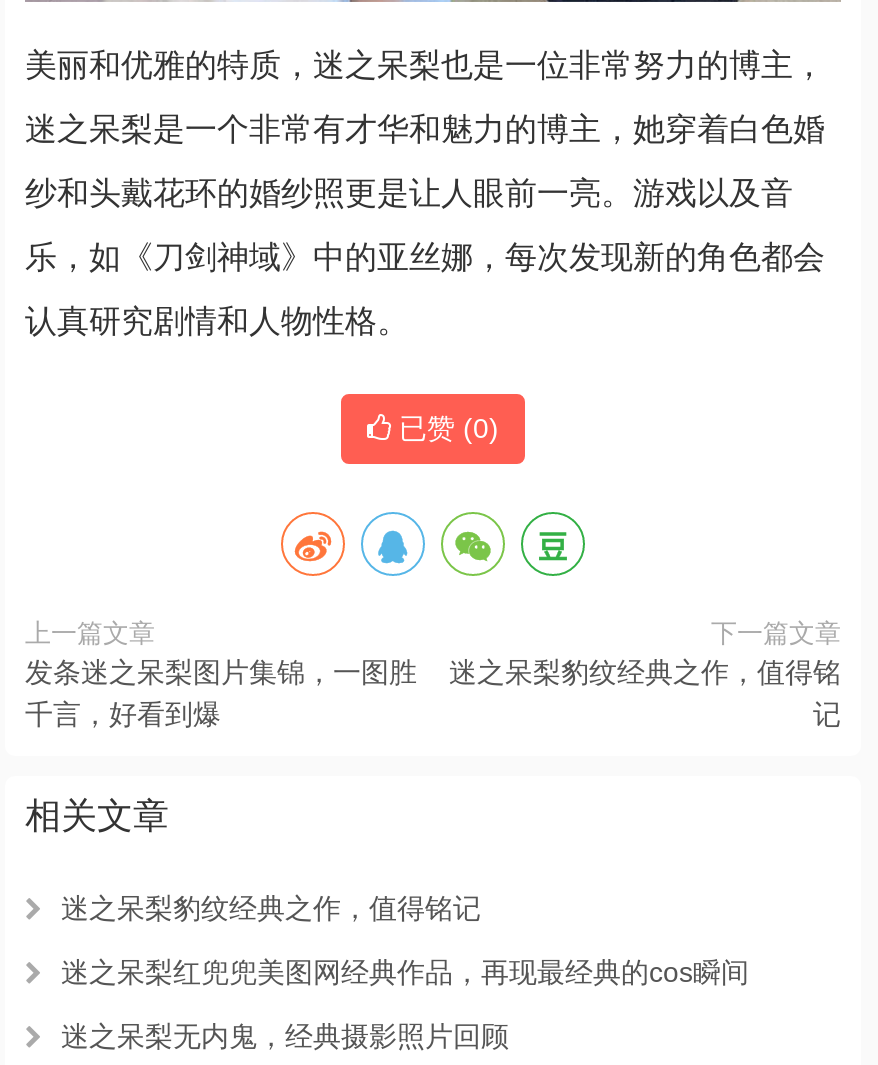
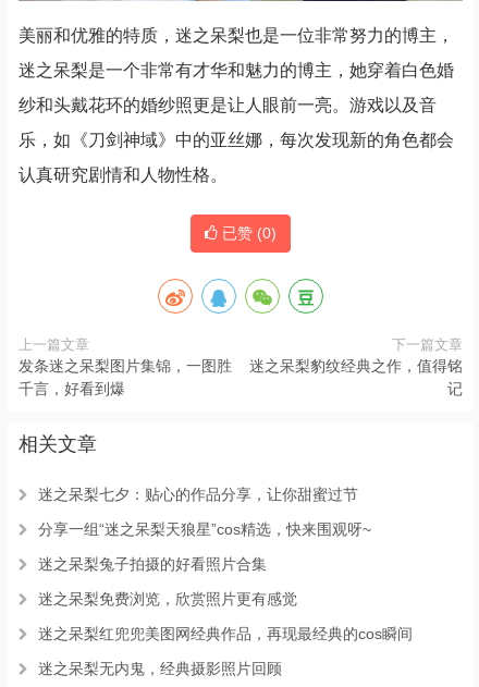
[61,893,481,925] 迷之呆梨豹纹经典之作，值得铭记 -> [38,486,371,608] 迷之呆梨七夕：贴心的作品分享，让你甜蜜过节 | 分享一组“迷之呆梨天狼星”cos精选，快来围观呀~ | 迷之呆梨兔子拍摄的好看照片合集 | 迷之呆梨免费浏览，欣赏照片更有感觉

